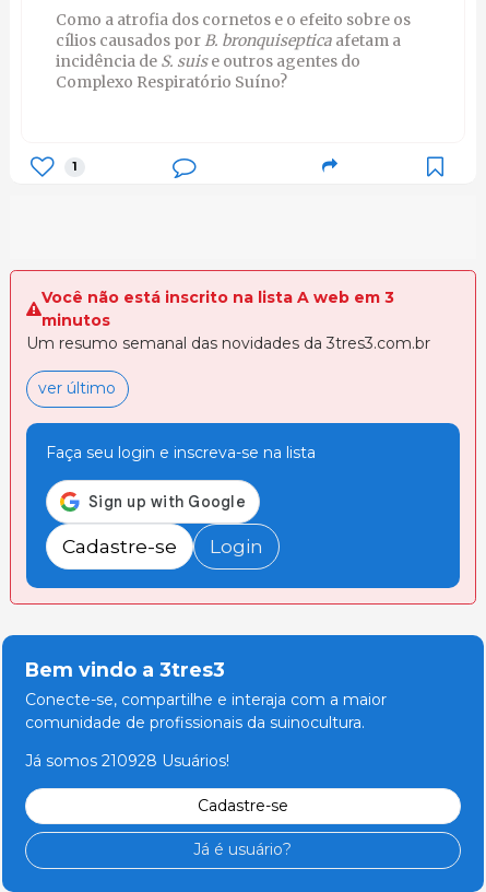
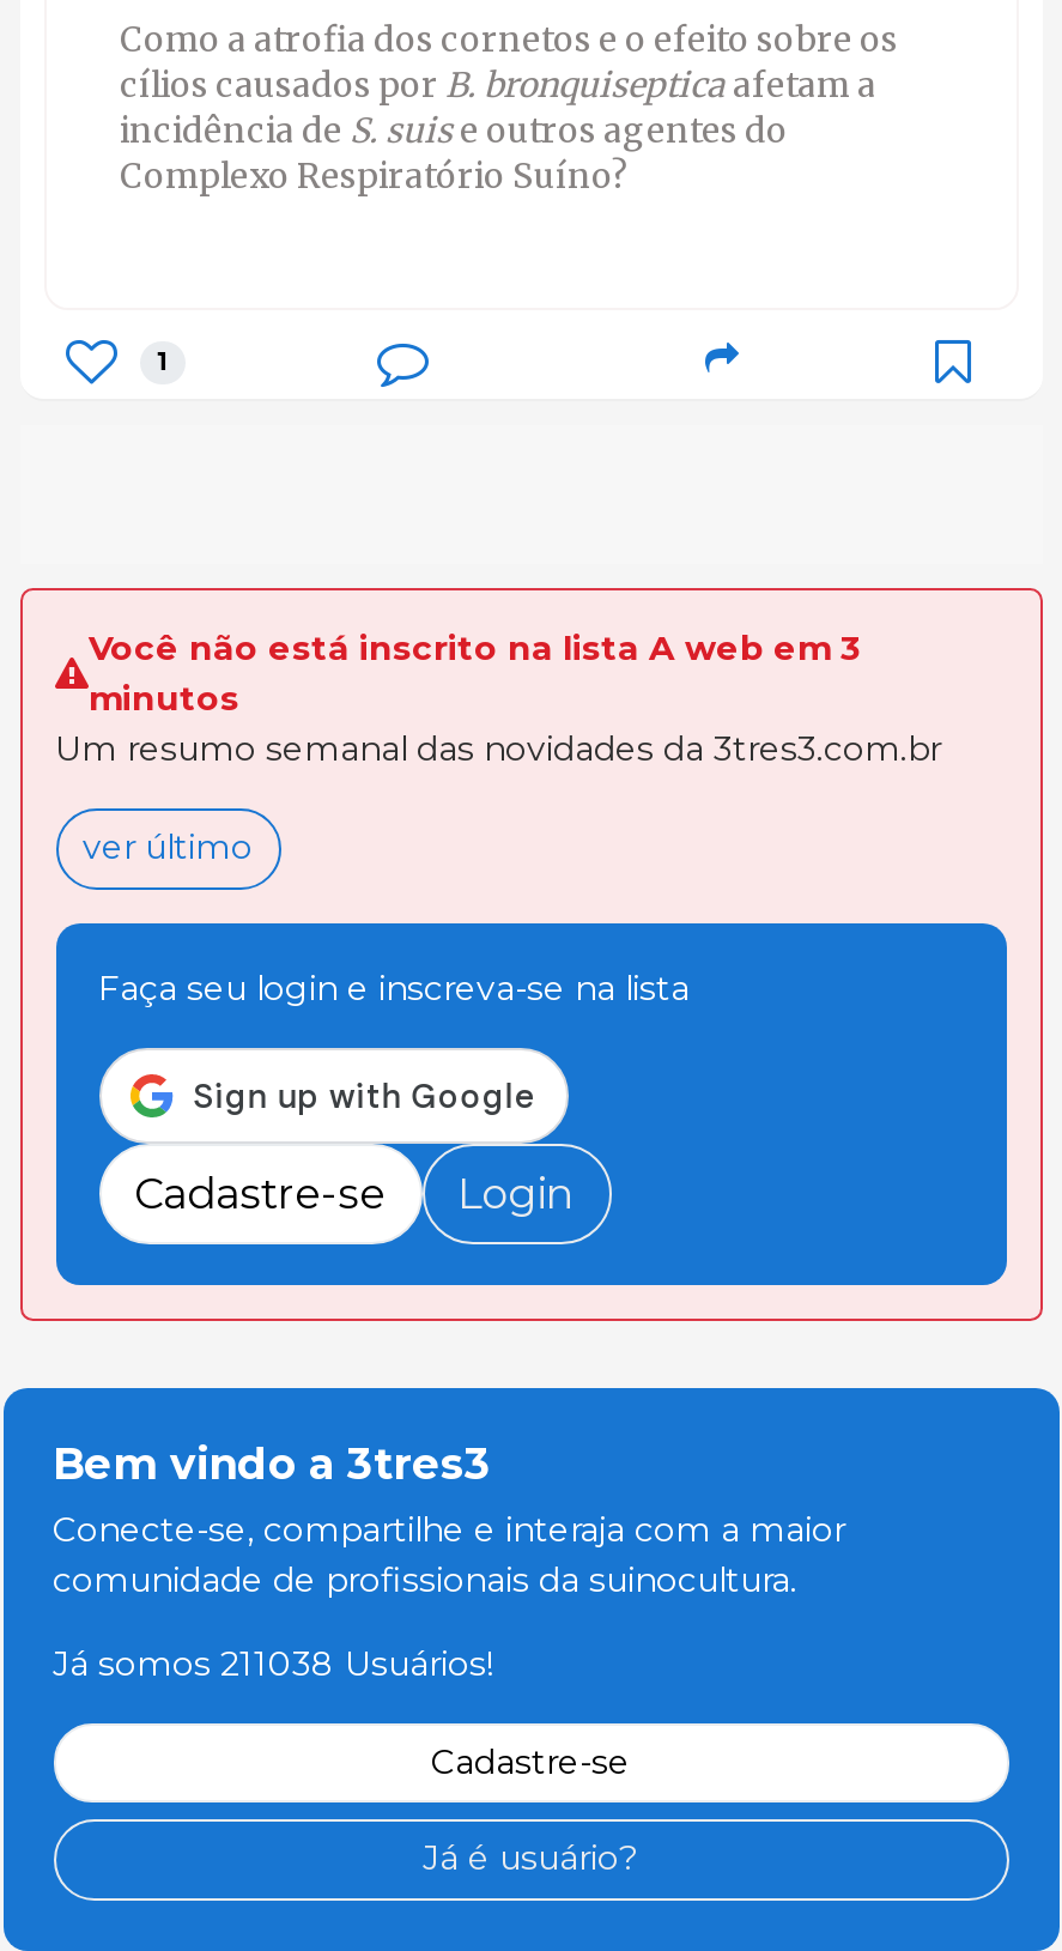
[25,751,229,770] Já somos 210928 Usuários! -> [53,1641,493,1684] Já somos 211038 Usuários!

